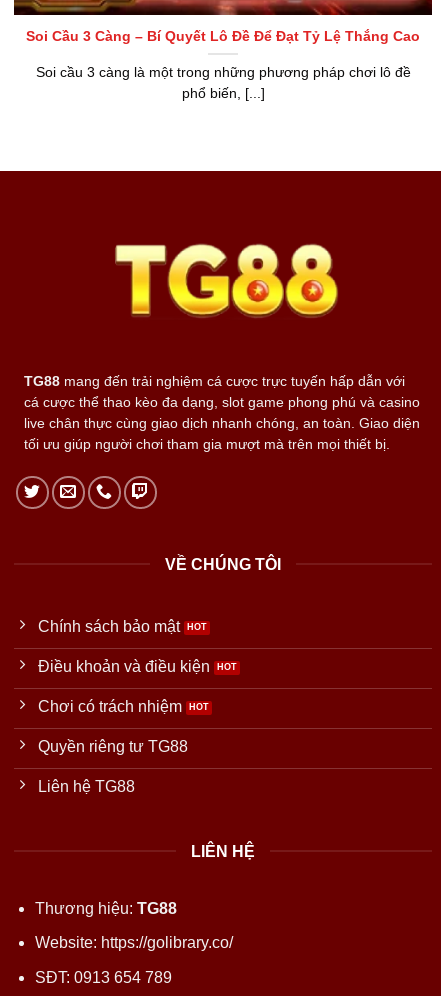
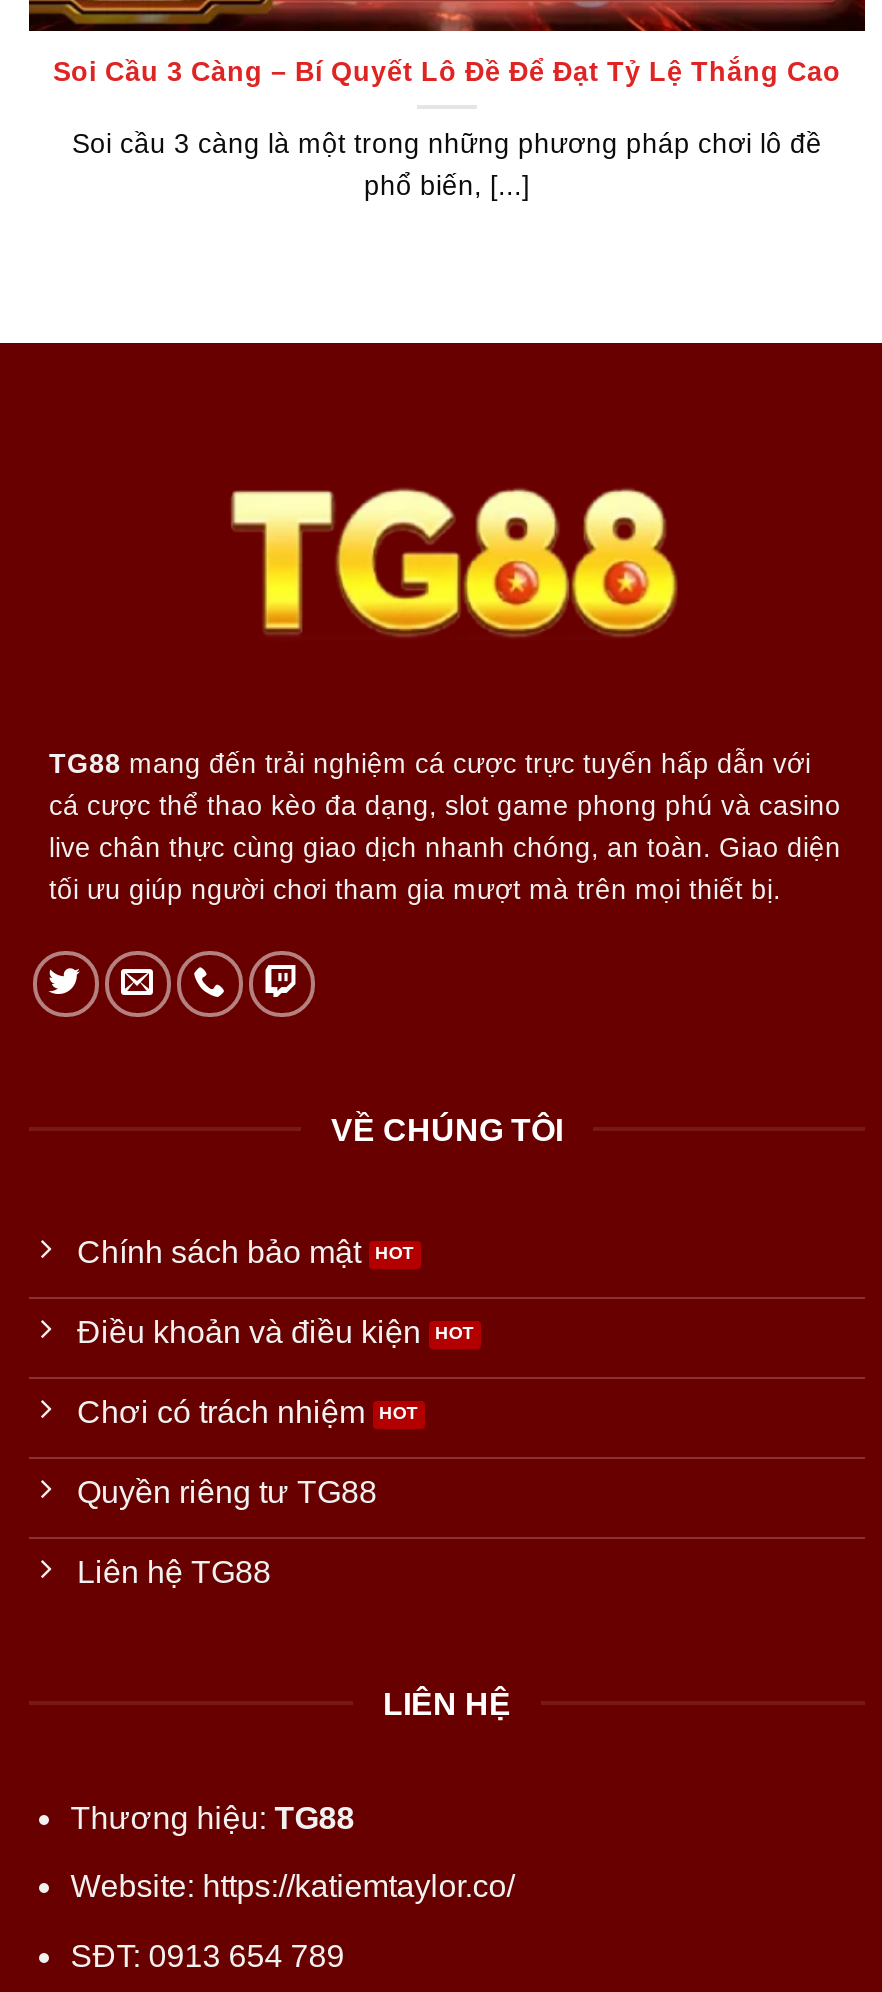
[35,934,233,951] Website: https://golibrary.co/ -> [71,1869,515,1903] Website: https://katiemtaylor.co/

